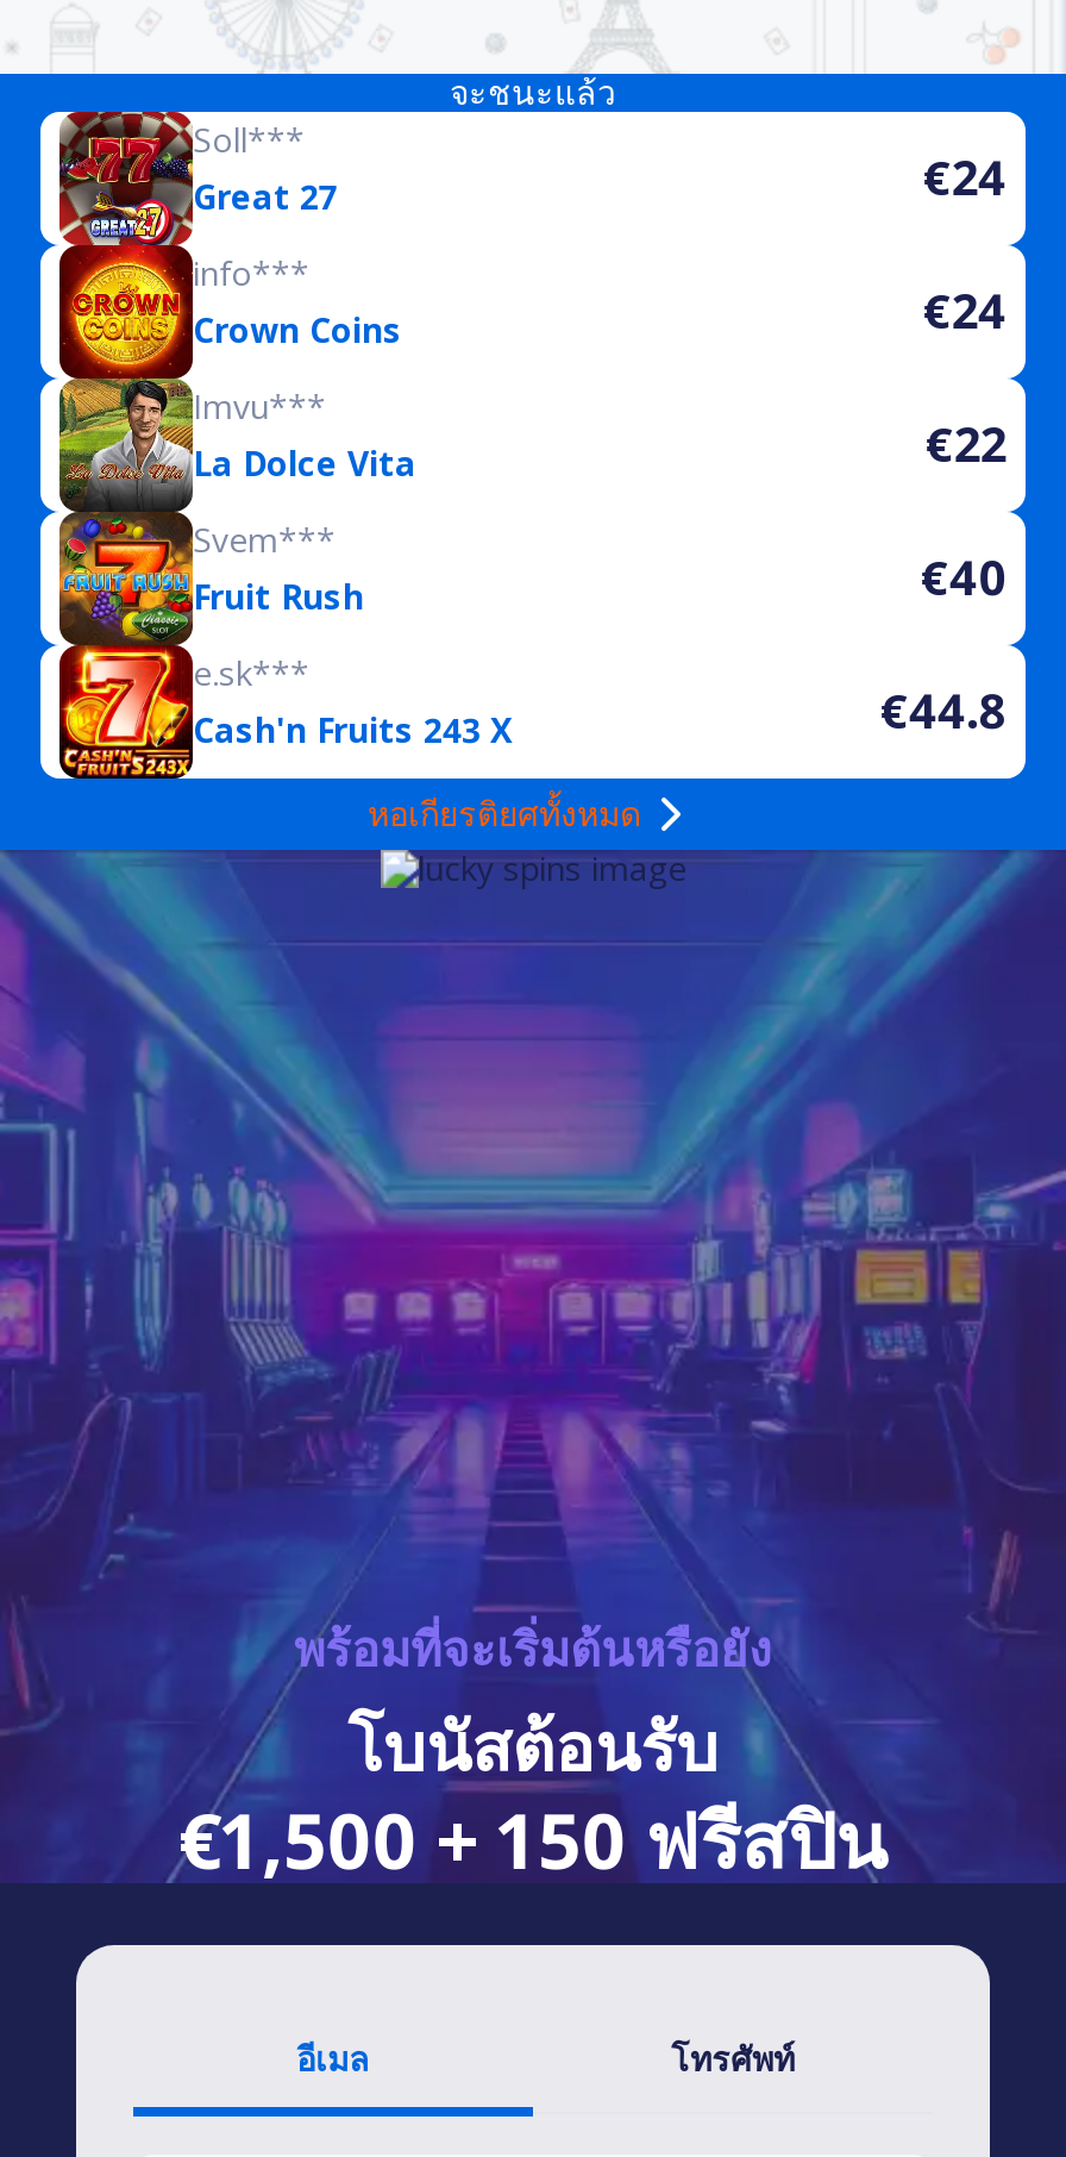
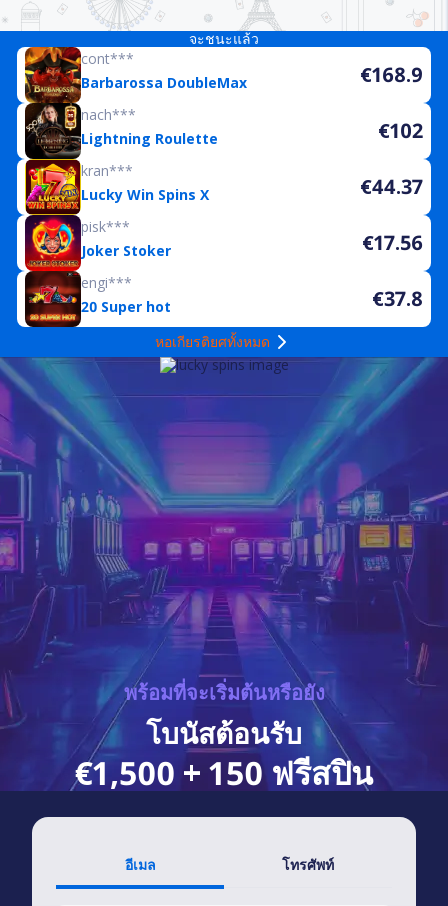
[57,110,1007,776] [image] | Soll*** | Great 27 | €24 -> [24,46,423,326] [image] | cont*** | Barbarossa DoubleMax | €168.9
[193,250,1007,352] info*** | Crown Coins | €24 -> [81,105,423,148] nach*** | Lightning Roulette | €102
[193,383,1007,486] Imvu*** | La Dolce Vita | €22 -> [81,161,423,204] kran*** | Lucky Win Spins X | €44.37
[193,517,1007,619] Svem*** | Fruit Rush | €40 -> [81,217,423,260] pisk*** | Joker Stoker | €17.56
[193,650,1007,752] e.sk*** | Cash'n Fruits 243 X | €44.8 -> [81,273,423,316] engi*** | 20 Super hot | €37.8

